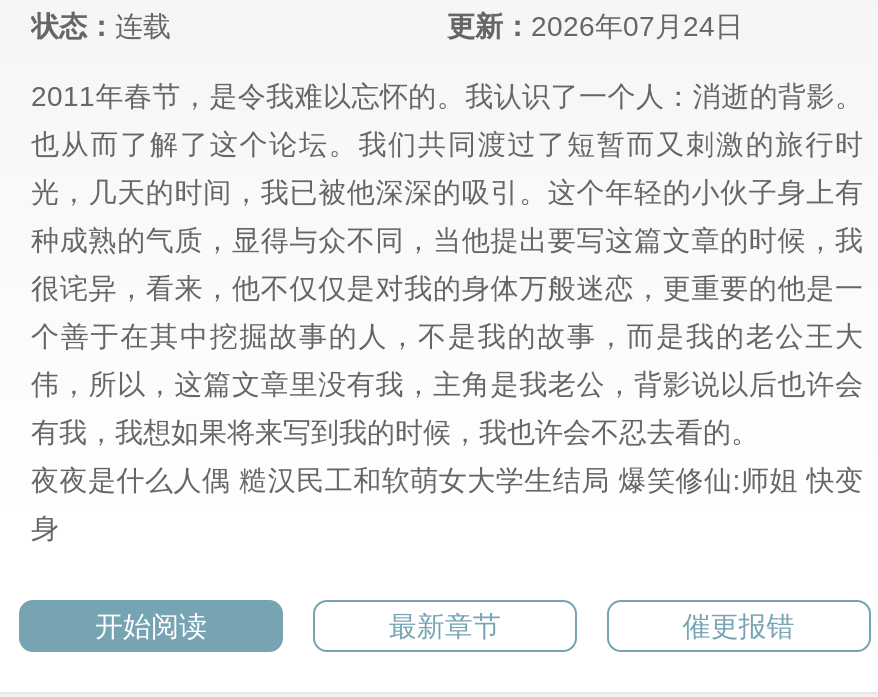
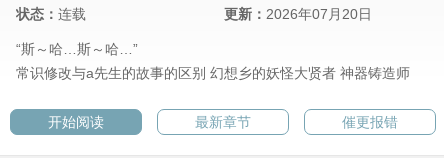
[31,11,863,545] 更新：2026年07月24日 | 2011年春节，是令我难以忘怀的。我认识了一个人：消逝的背影。 | 也从而了解了这个论坛。我们共同渡过了短暂而又刺激的旅行时 | 光，几天的时间，我已被他深深的吸引。这个年轻的小伙子身上有 | 种成熟的气质，显得与众不同，当他提出要写这篇文章的时候，我 | 很诧异，看来，他不仅仅是对我的身体万般迷恋，更重要的他是一 | 个善于在其中挖掘故事的人，不是我的故事，而是我的老公王大 | 伟，所以，这篇文章里没有我，主角是我老公，背影说以后也许会 | 有我，我想如果将来写到我的时候，我也许会不忍去看的。 | 夜夜是什么人偶 糙汉民工和软萌女大学生结局 爆笑修仙:师姐 快变 | 身 -> [16,6,410,81] 更新：2026年07月20日 | “斯～哈…斯～哈…” | 常识修改与a先生的故事的区别 幻想乡的妖怪大贤者 神器铸造师

